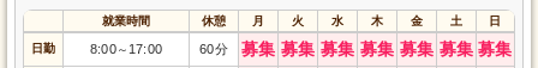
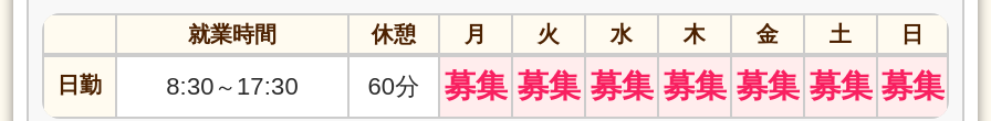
[90,42,162,56] 8:00～17:00 -> [166,72,298,99] 8:30～17:30

